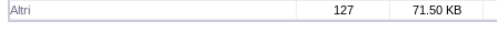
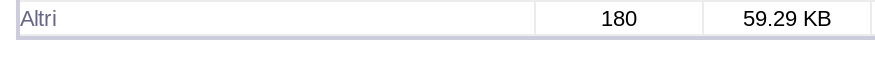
[333,3,353,17] 127 -> [601,6,637,30] 180
[412,3,461,17] 71.50 KB -> [743,6,831,30] 59.29 KB

